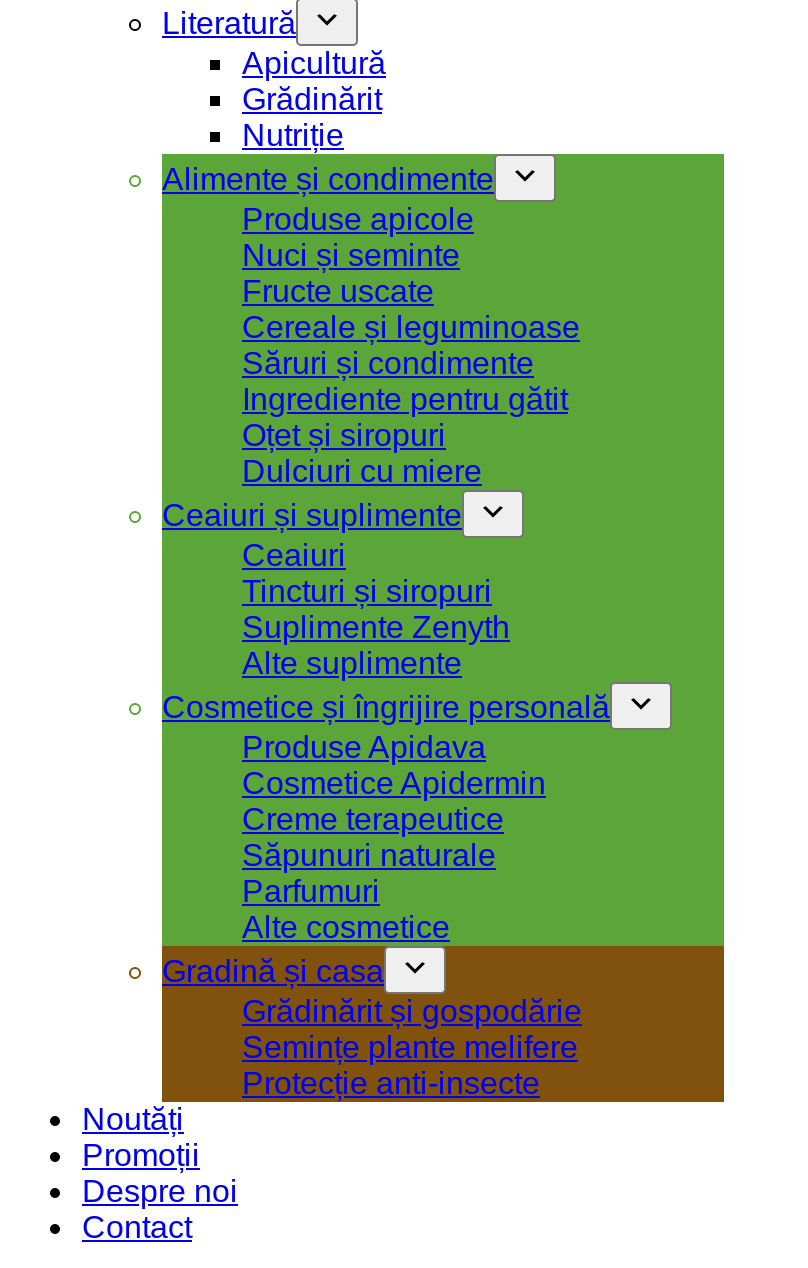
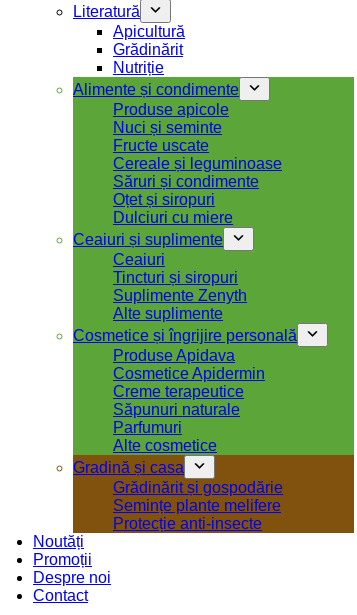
[242,382,568,416] Ingrediente pentru gătit -> none

